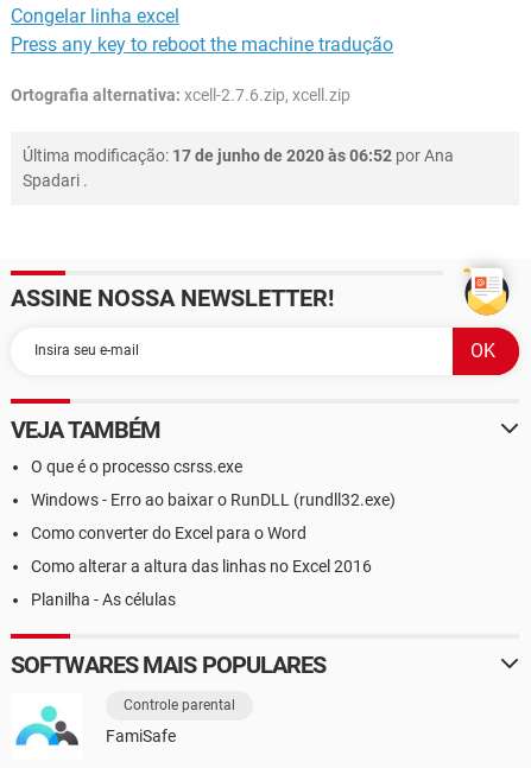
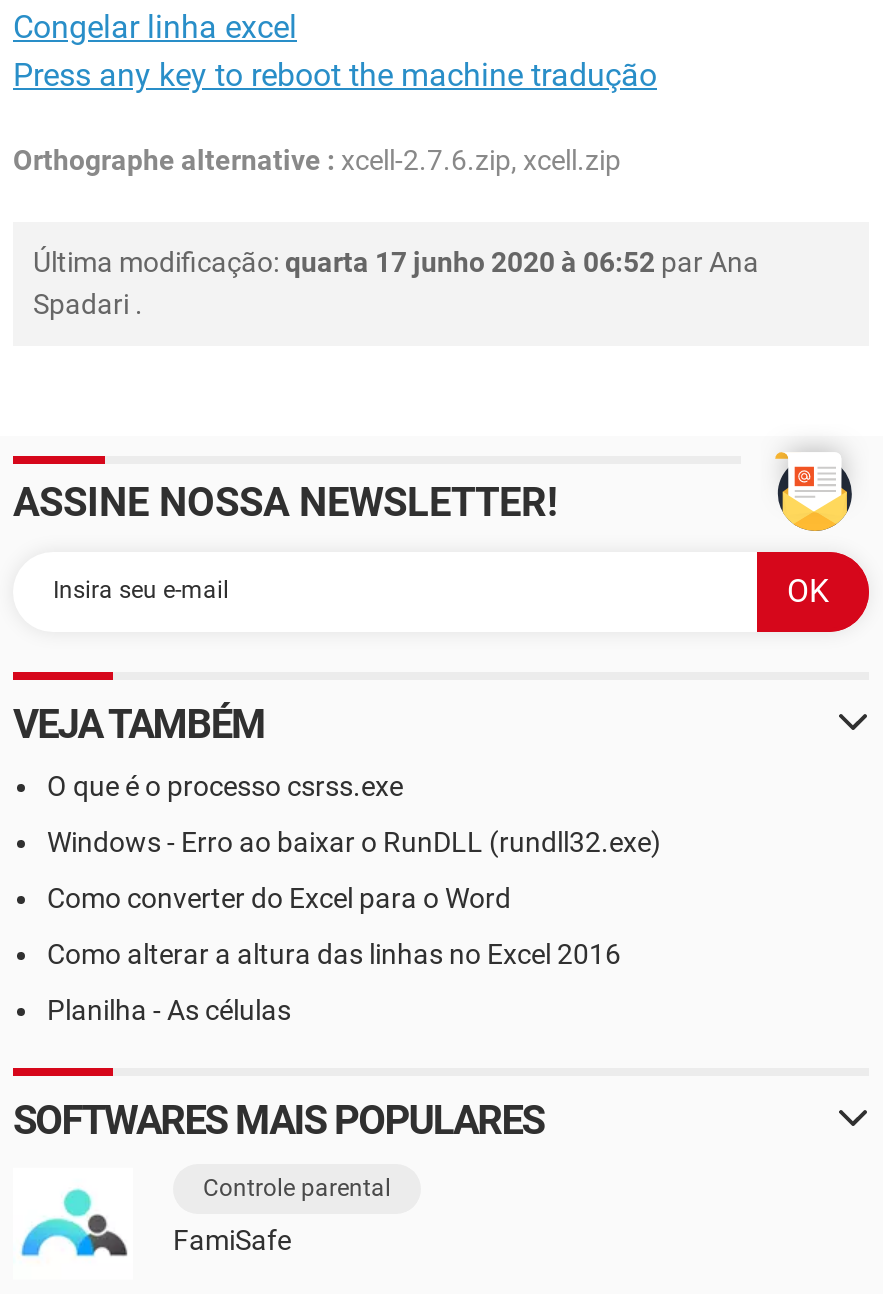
[11,85,350,104] Ortografia alternativa: xcell-2.7.6.zip, xcell.zip -> [13,143,621,175] Orthographe alternative : xcell-2.7.6.zip, xcell.zip
[23,146,454,165] Última modificação: 17 de junho de 2020 às 06:52 por Ana -> [33,245,759,277] Última modificação: quarta 17 junho 2020 à 06:52 par Ana

